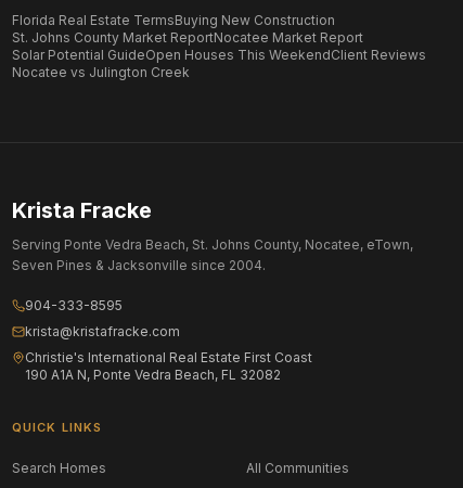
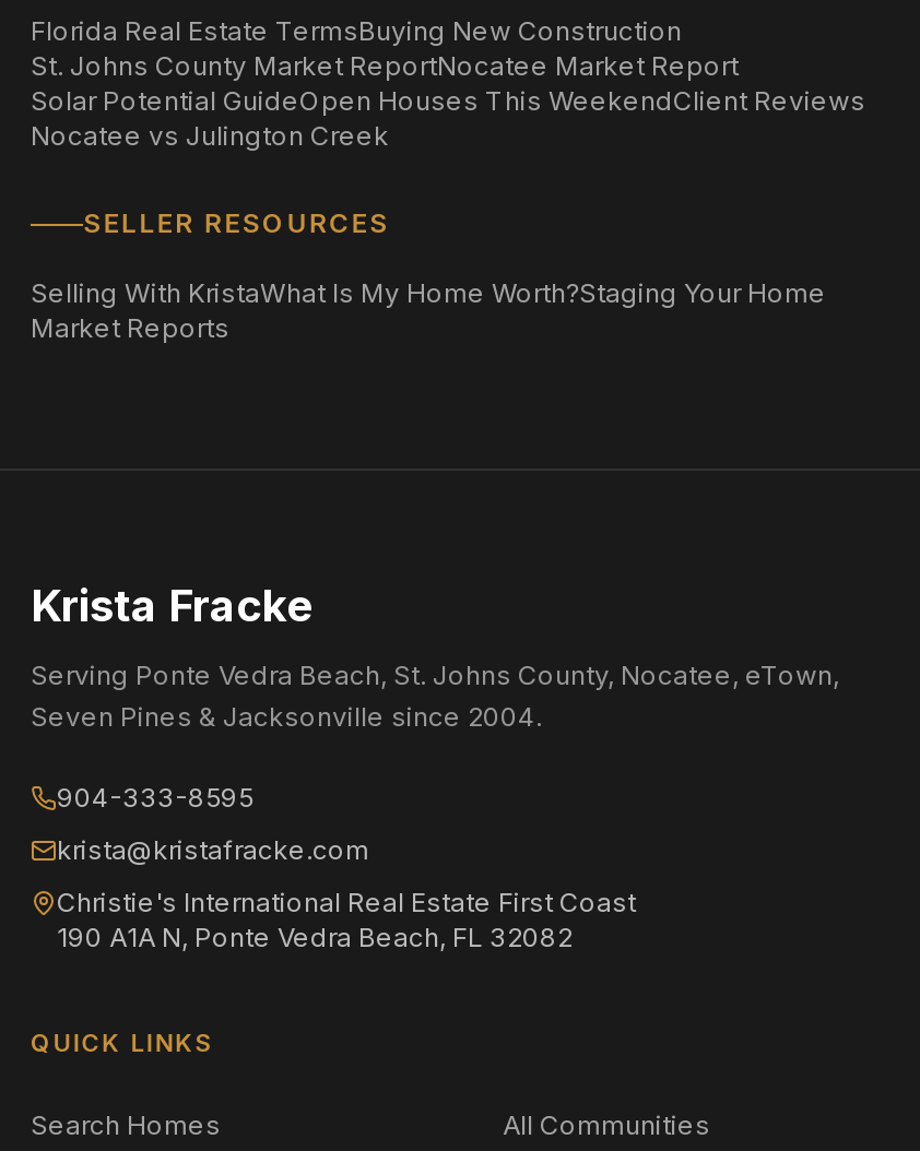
none -> [31,206,826,344] SELLER RESOURCES | Selling With KristaWhat Is My Home Worth?Staging Your Home | Market Reports

